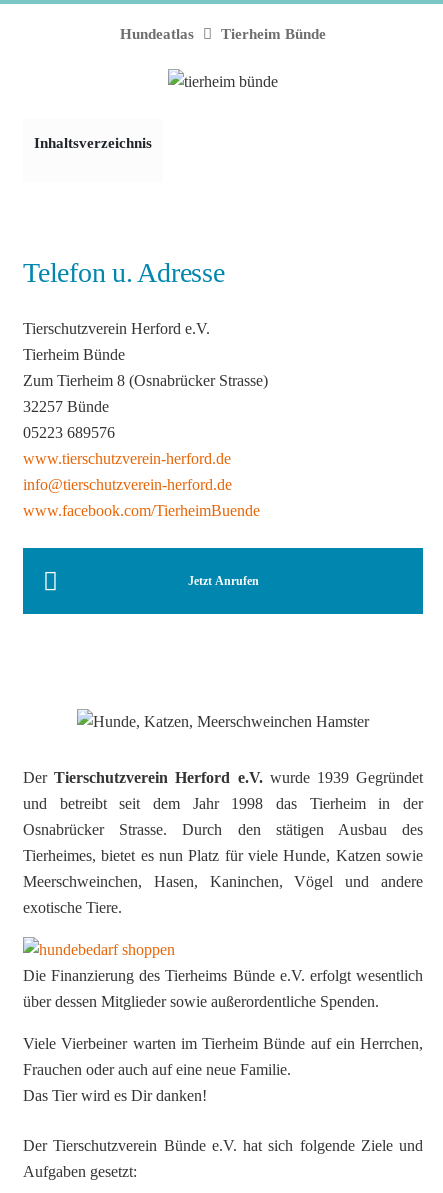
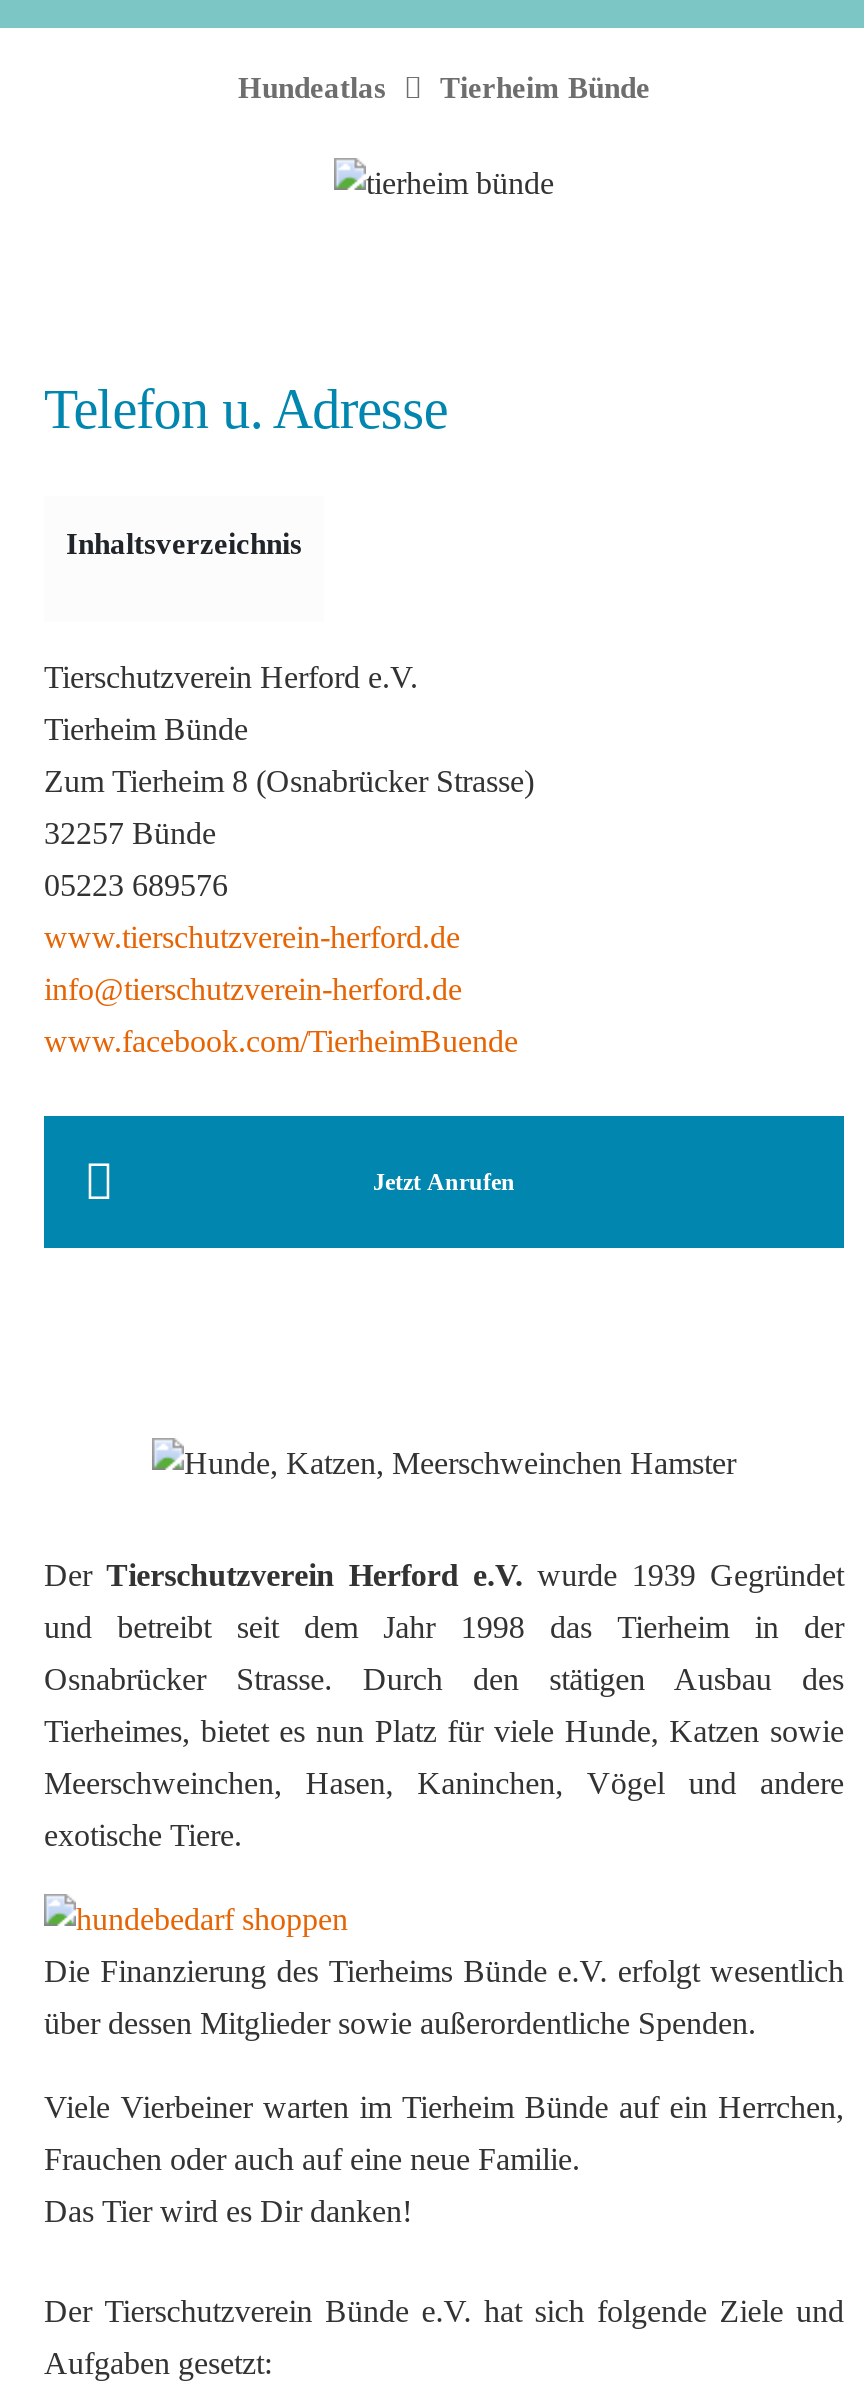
moved [34,134,152,151] -> [66,526,302,560]: Inhaltsverzeichnis
moved [23,257,225,288] -> [44,378,447,440]: Telefon u. Adresse

